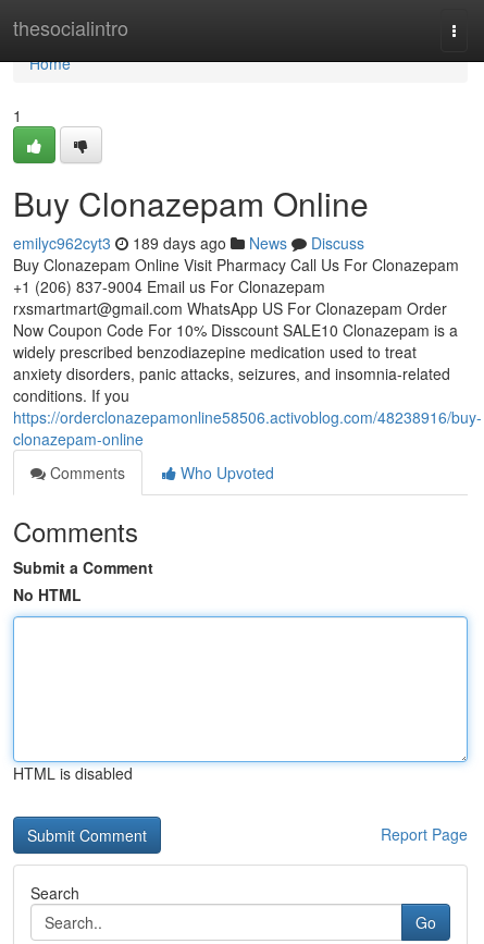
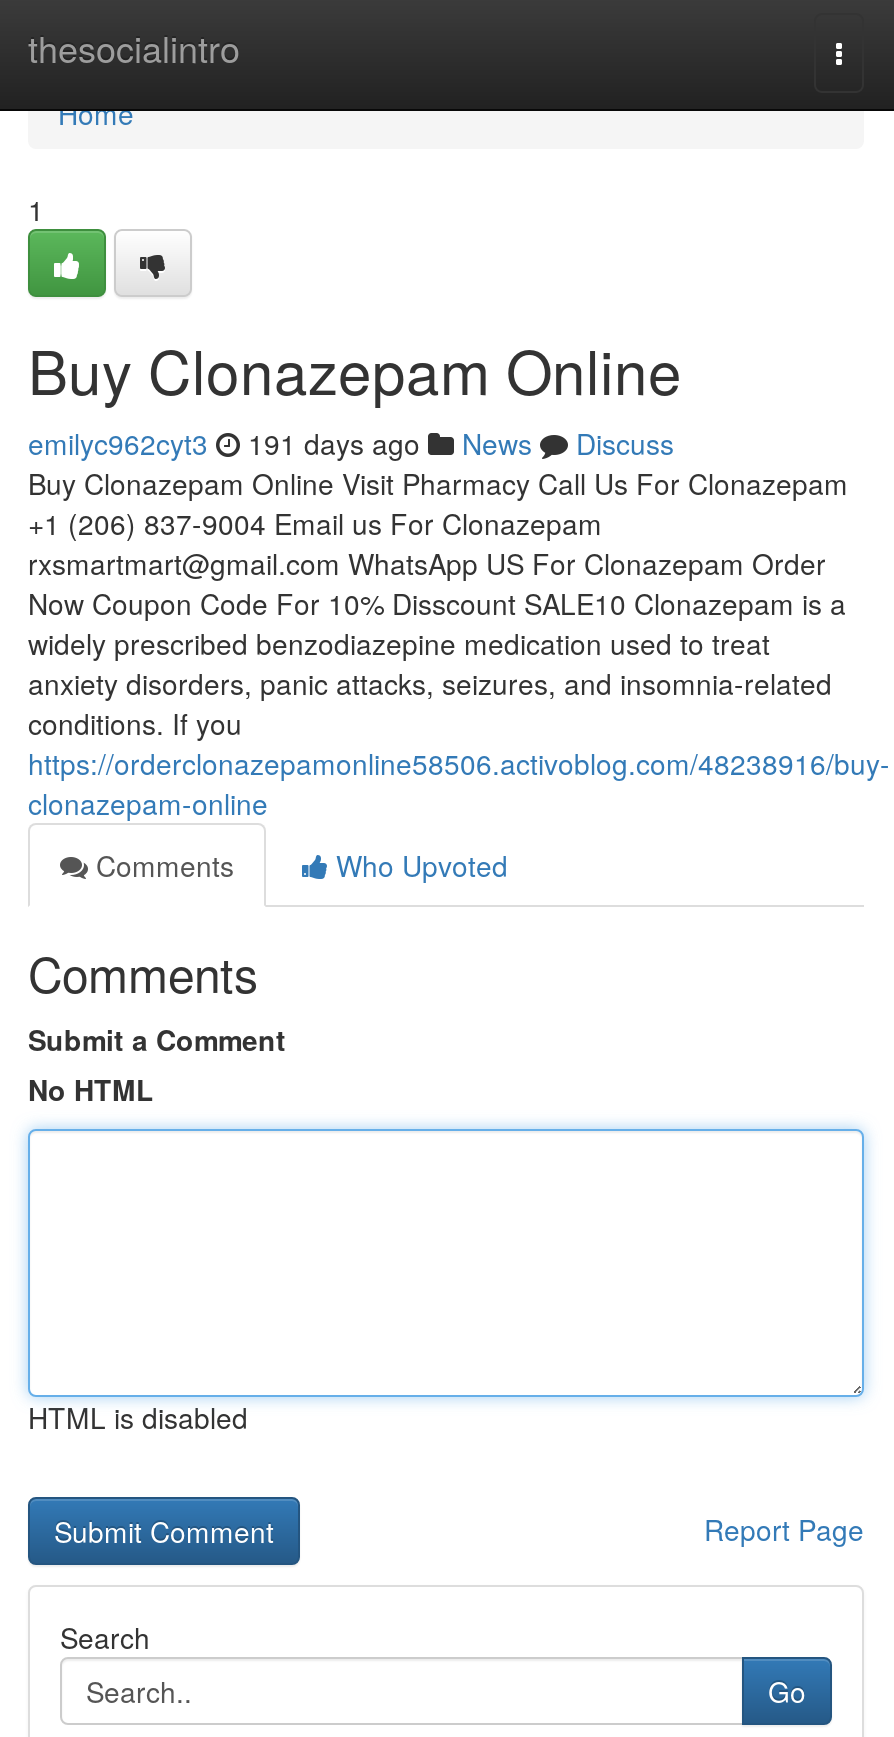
[13,232,364,254] emilyc962cyt3 189 days ago News Discuss -> [28,423,674,463] emilyc962cyt3 191 days ago News Discuss

